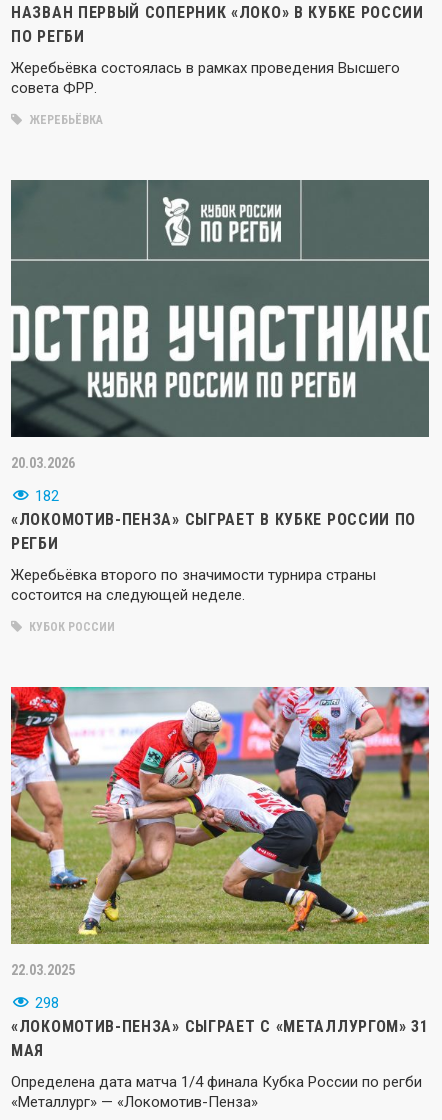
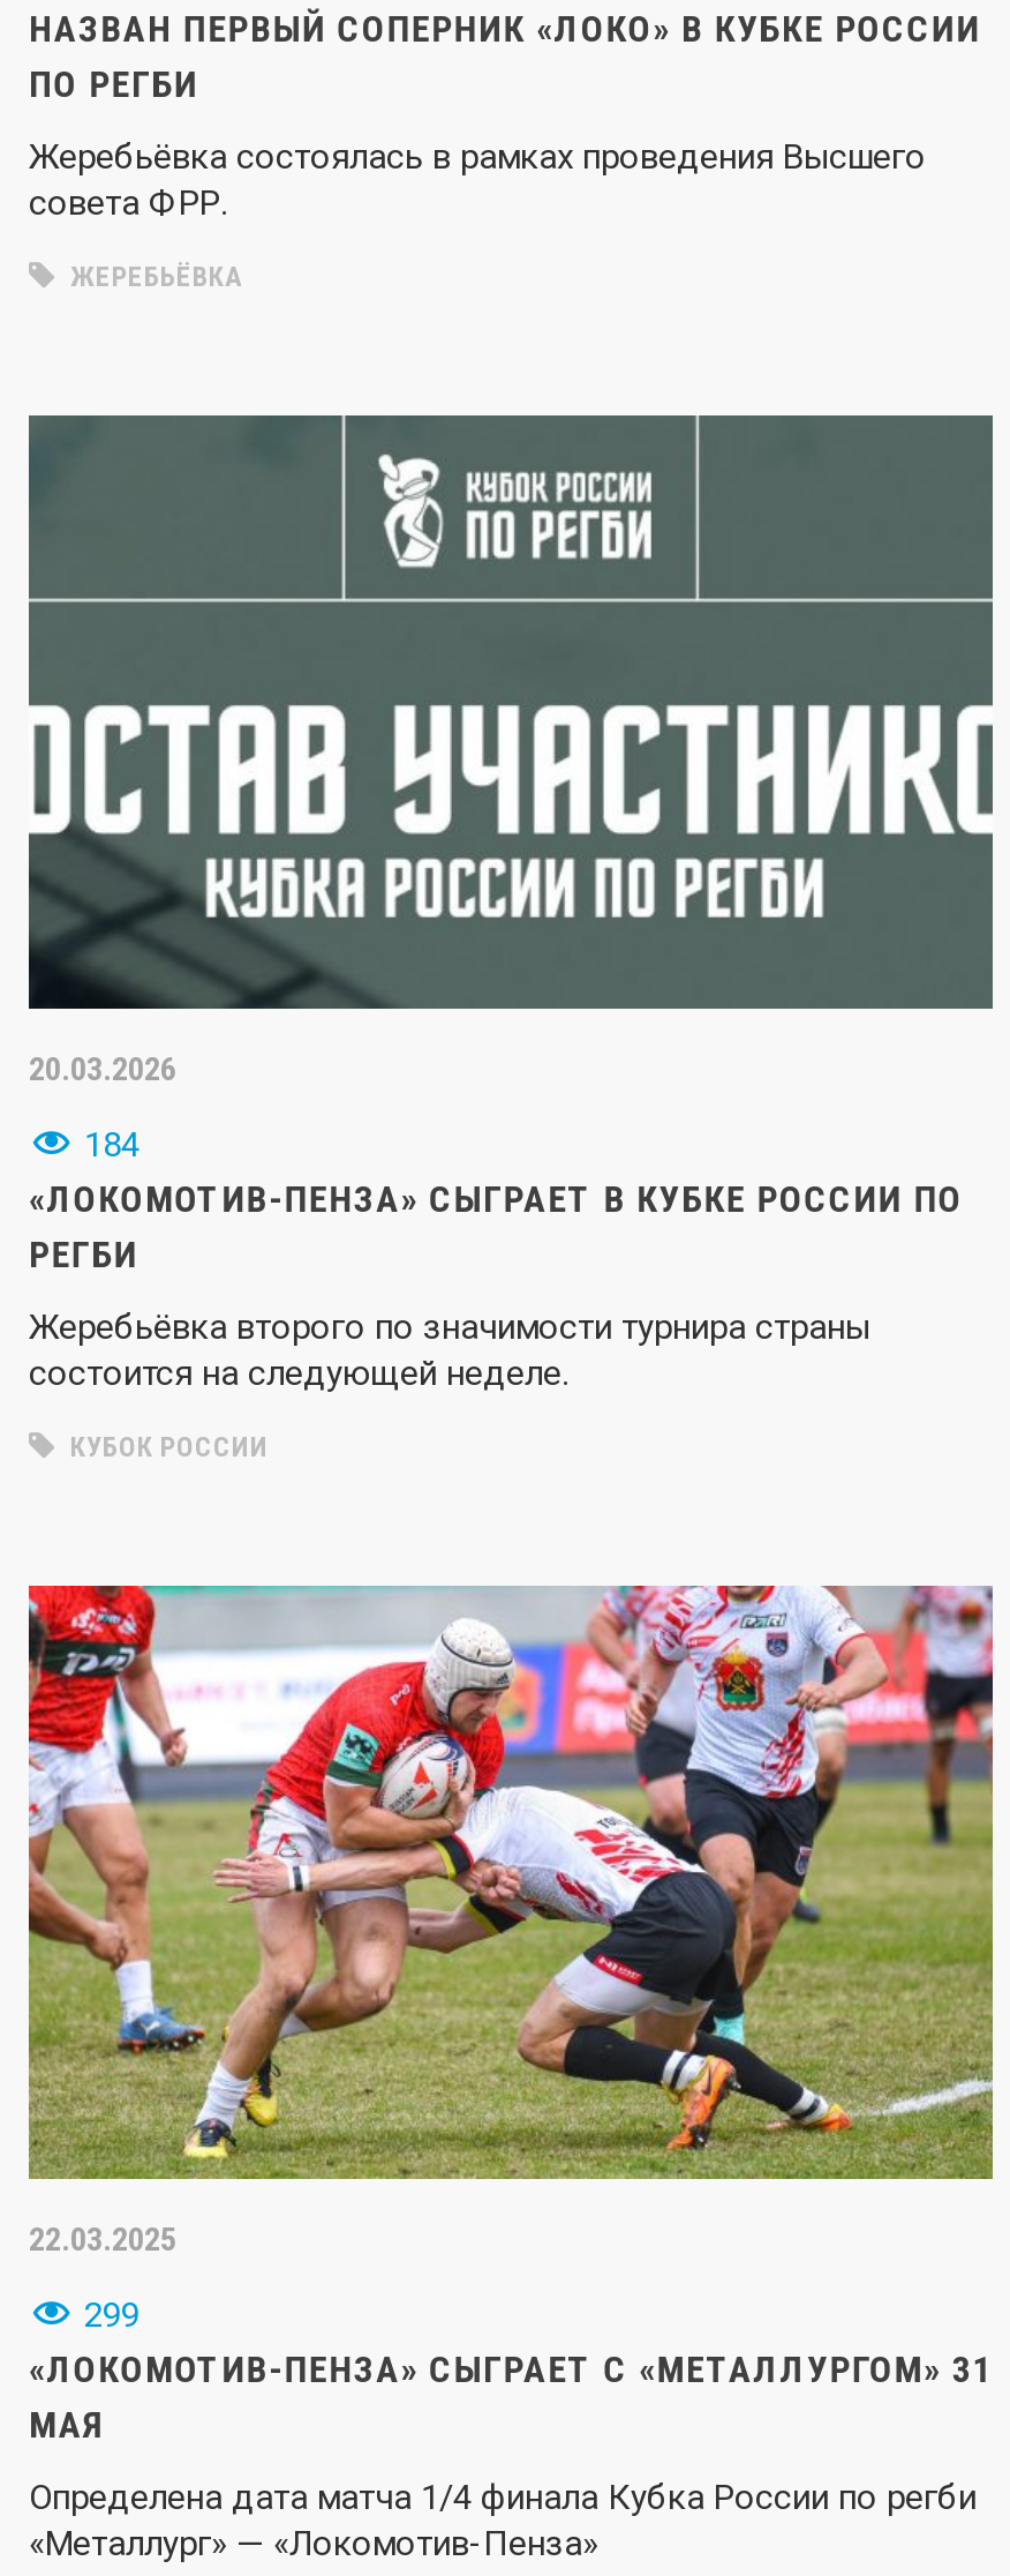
[35,487,59,505] 182 -> [84,1124,140,1165] 184
[35,994,59,1012] 298 -> [84,2293,140,2335] 299

